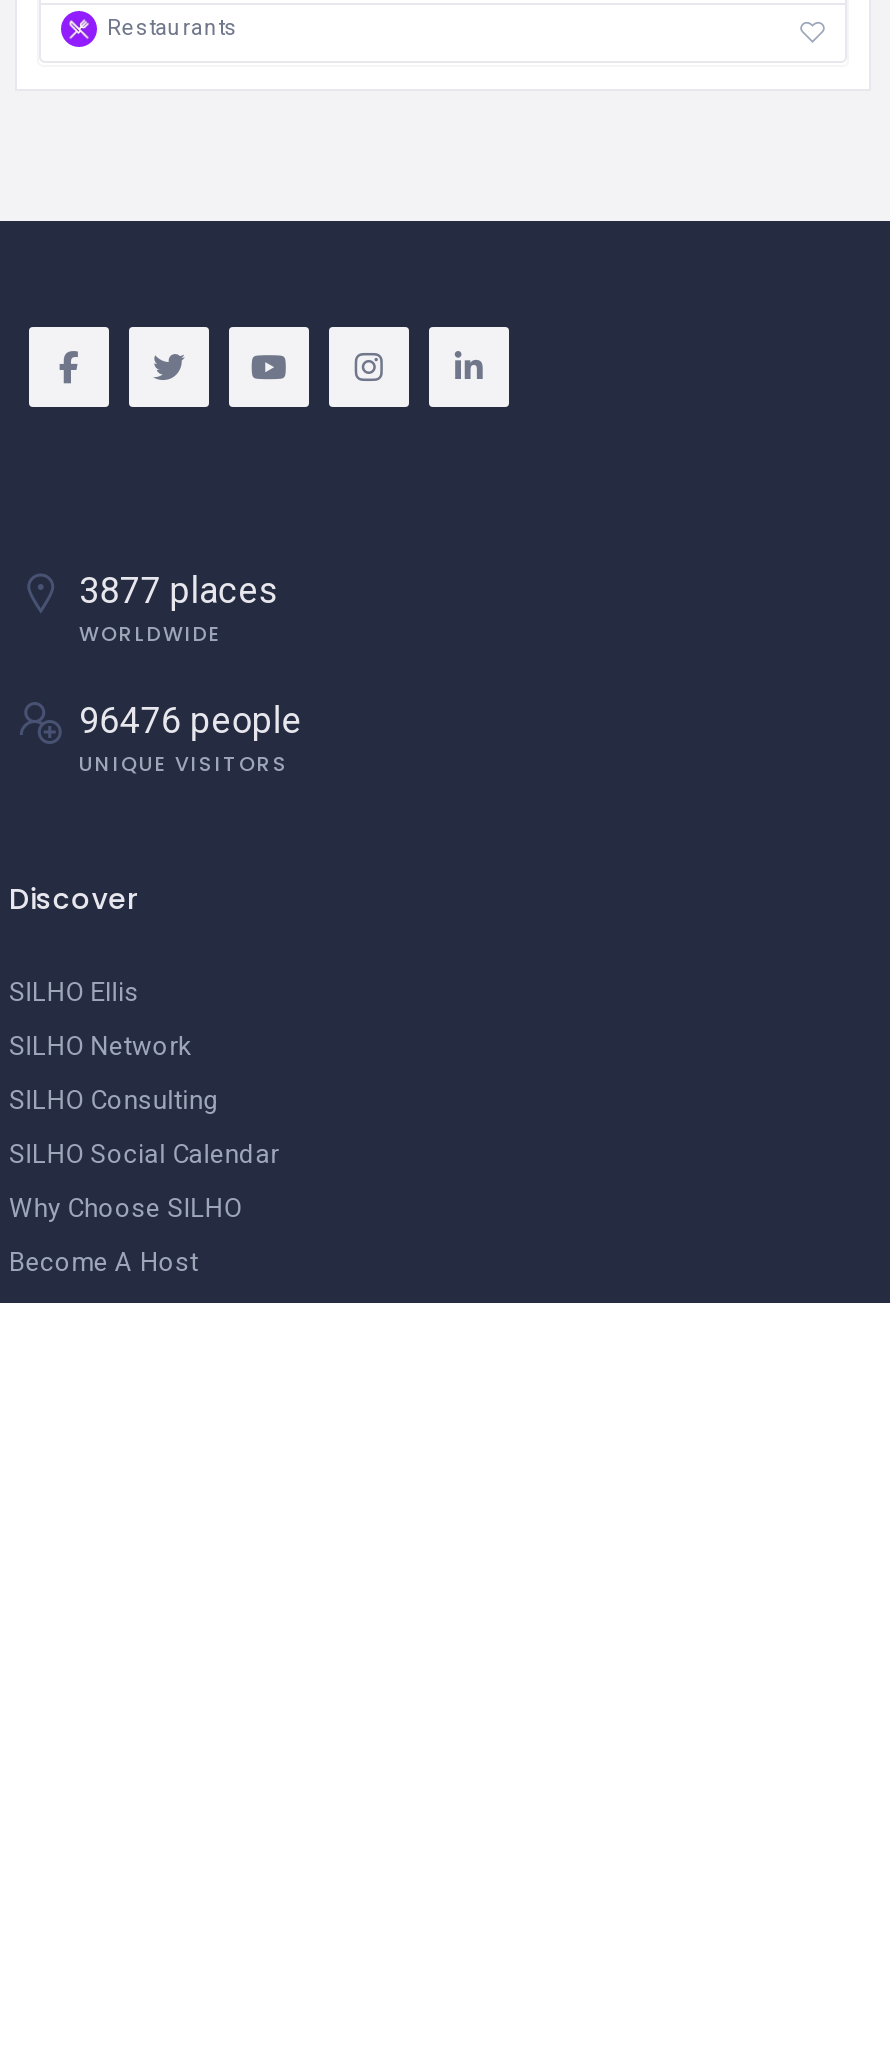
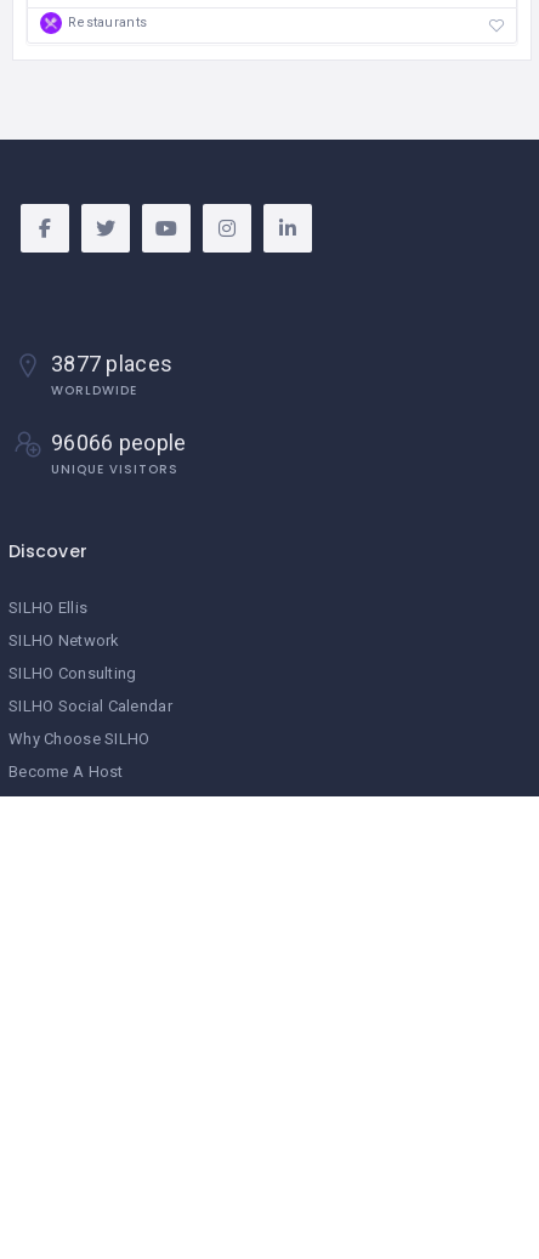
[79,698,302,740] 96476 people -> [51,429,186,455] 96066 people

